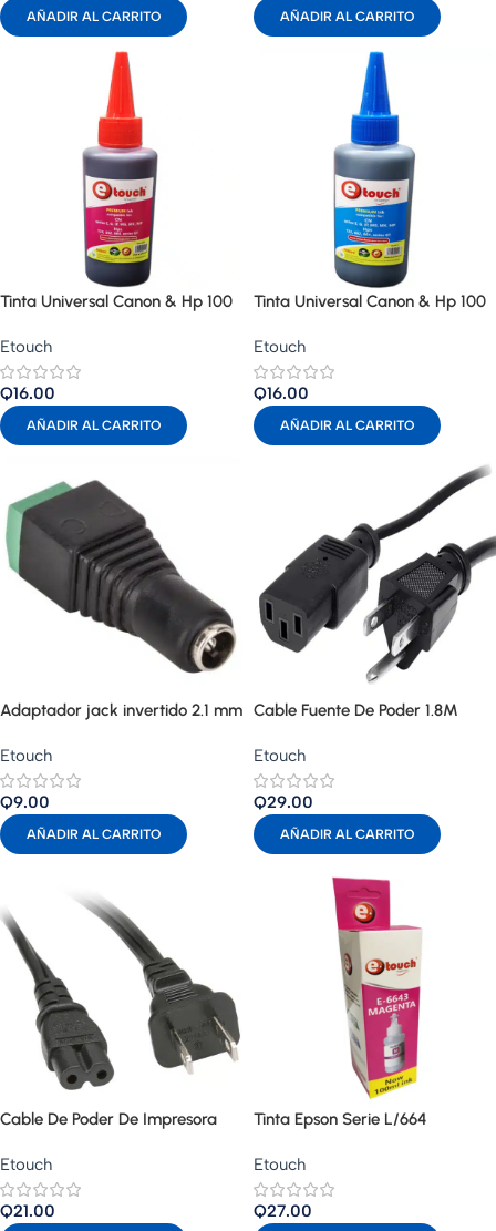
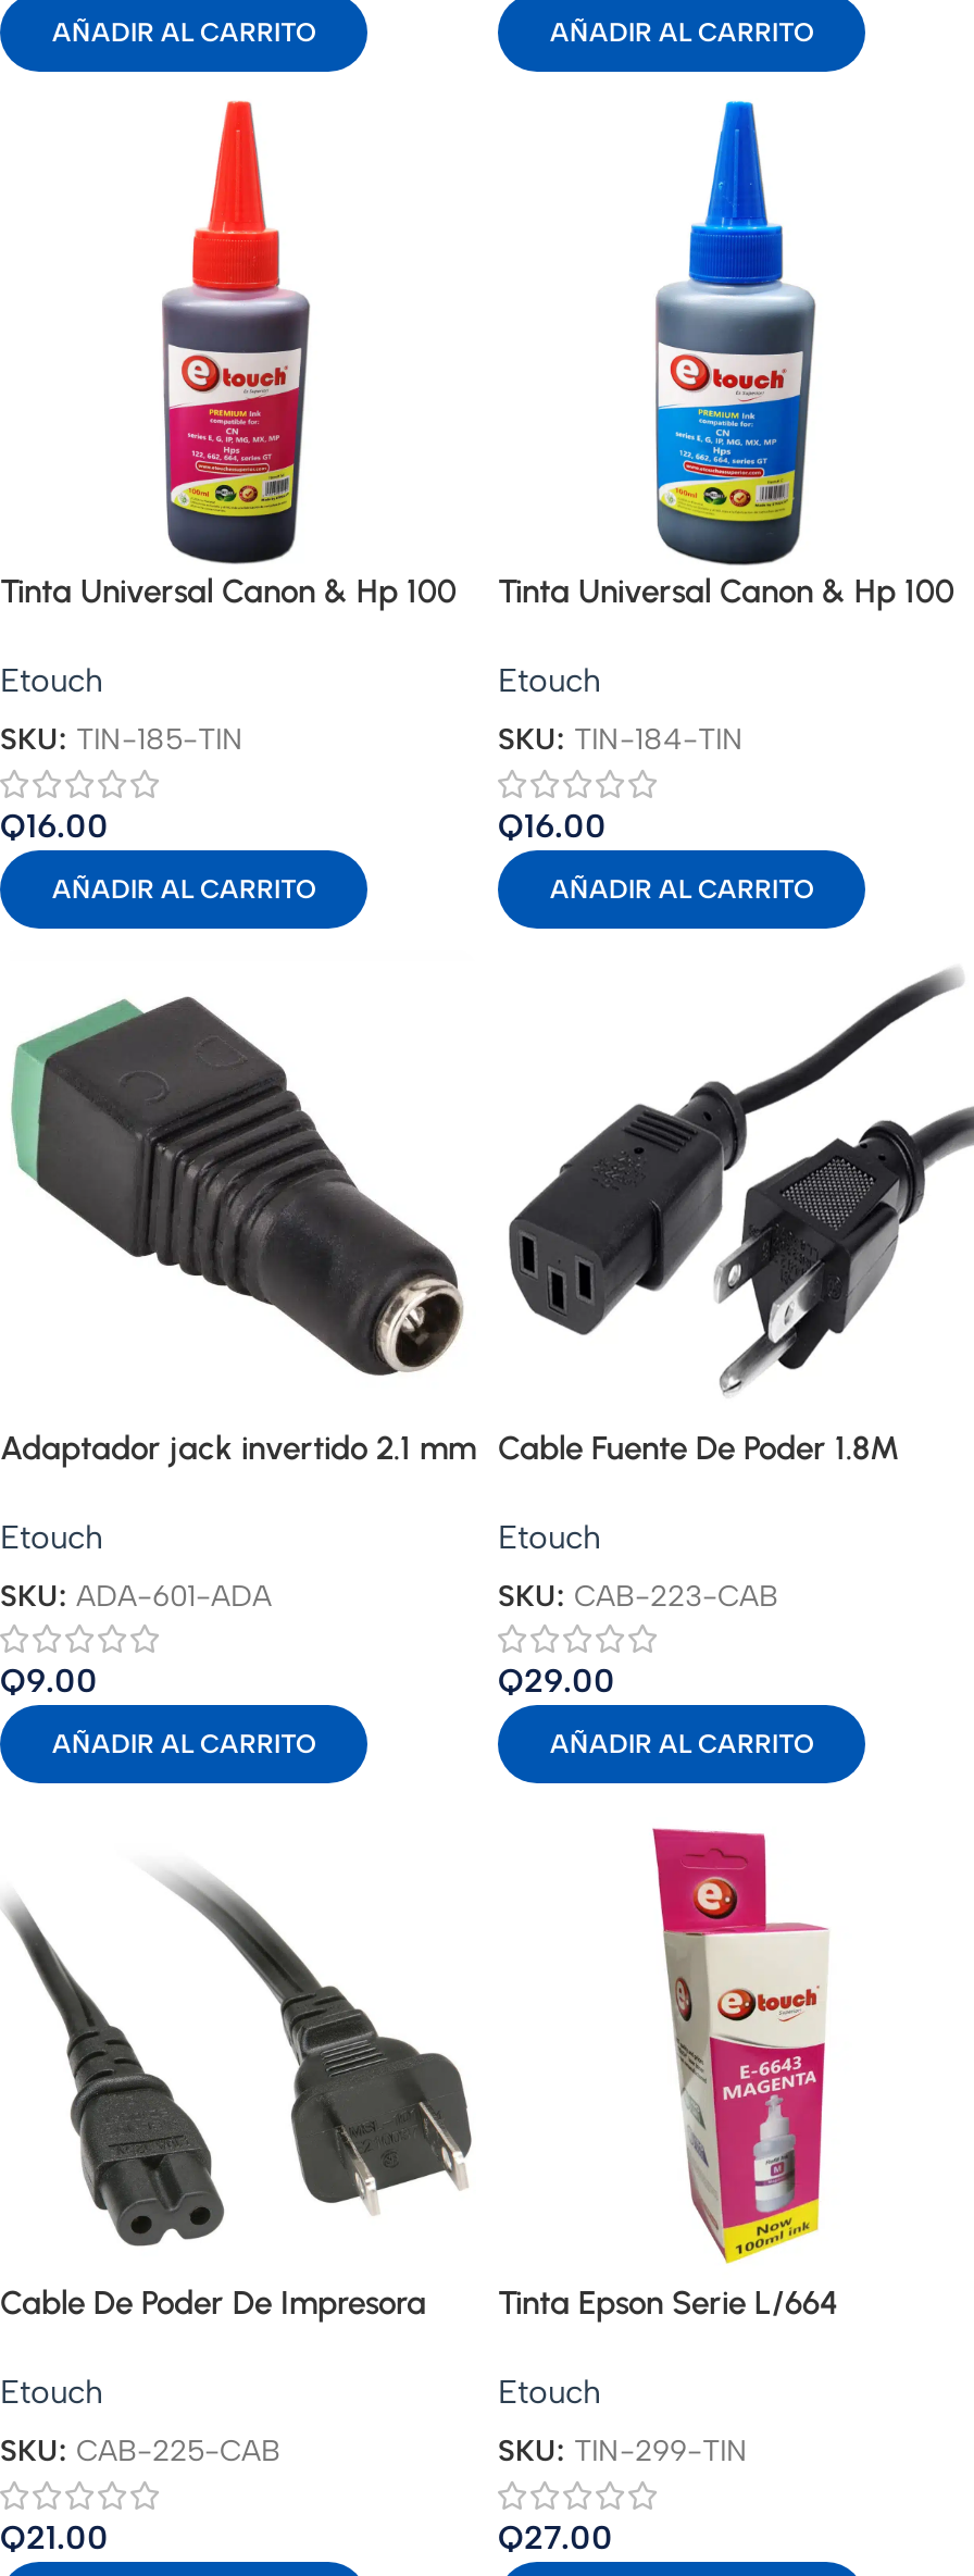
none -> [0,722,243,757] SKU: TIN-185-TIN
none -> [498,722,744,757] SKU: TIN-184-TIN
none -> [0,1578,272,1613] SKU: ADA-601-ADA
none -> [498,1578,778,1613] SKU: CAB-223-CAB
none -> [0,2434,280,2469] SKU: CAB-225-CAB
none -> [498,2434,748,2469] SKU: TIN-299-TIN

